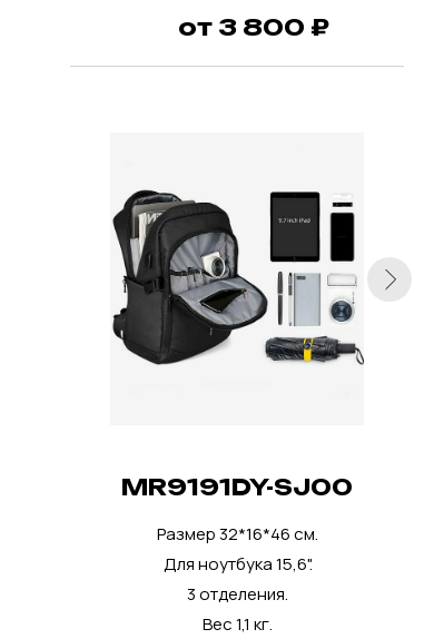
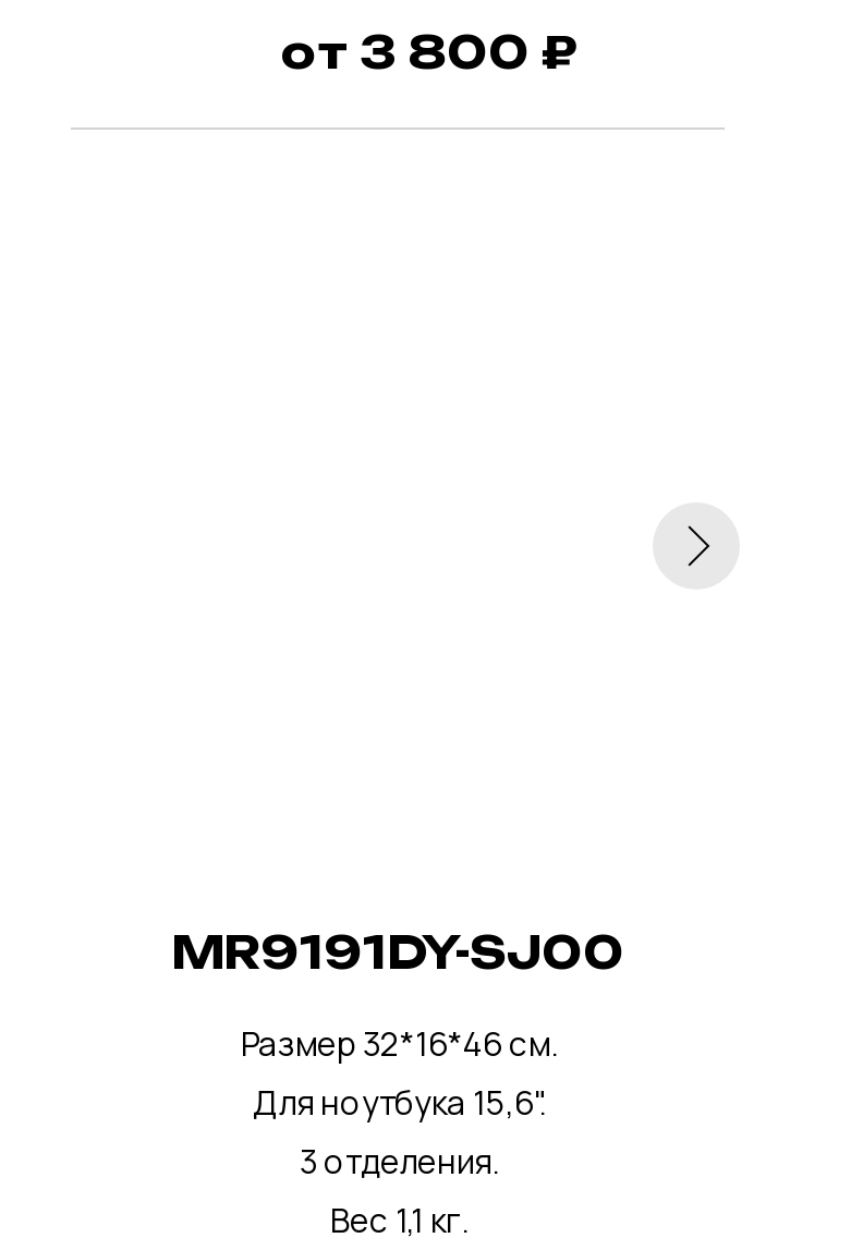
[111,188,365,366] [image] -> none

